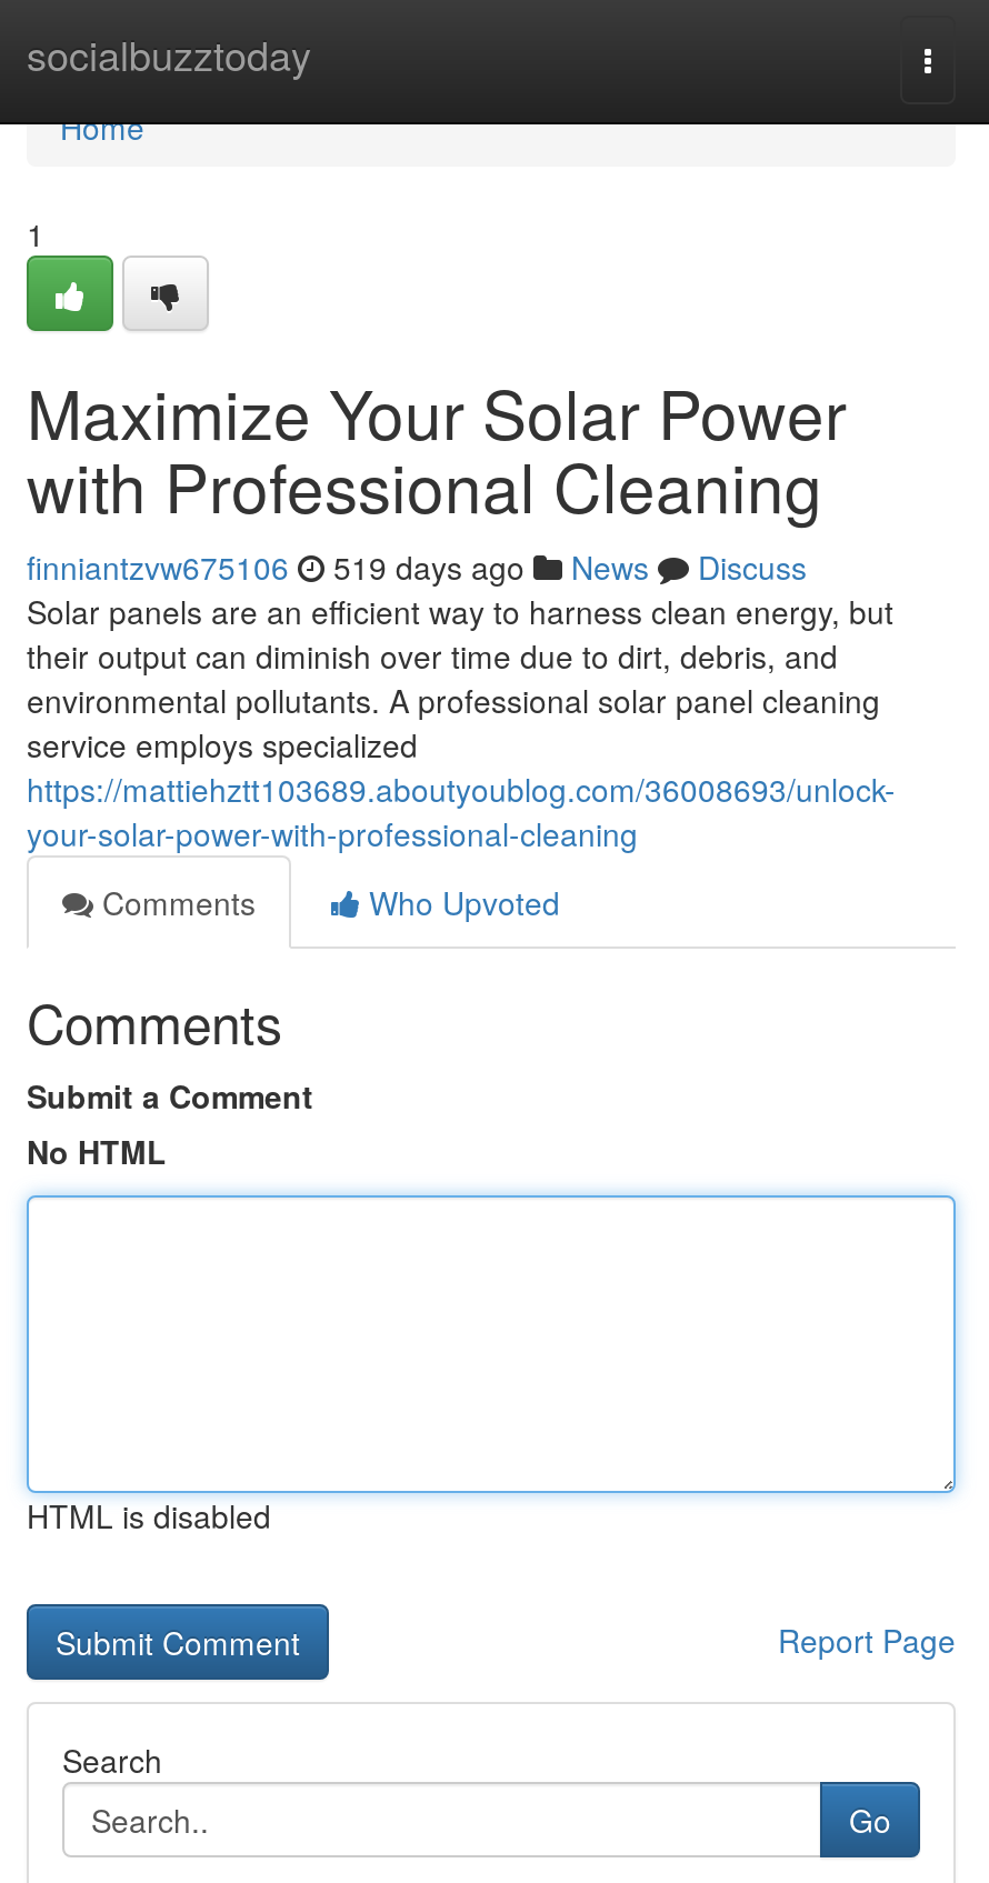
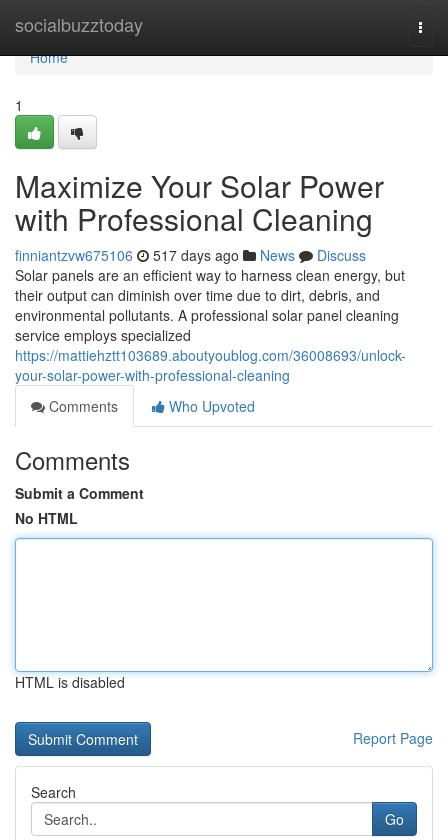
[27,544,807,589] finniantzvw675106 519 days ago News Discuss -> [15,245,366,265] finniantzvw675106 517 days ago News Discuss

